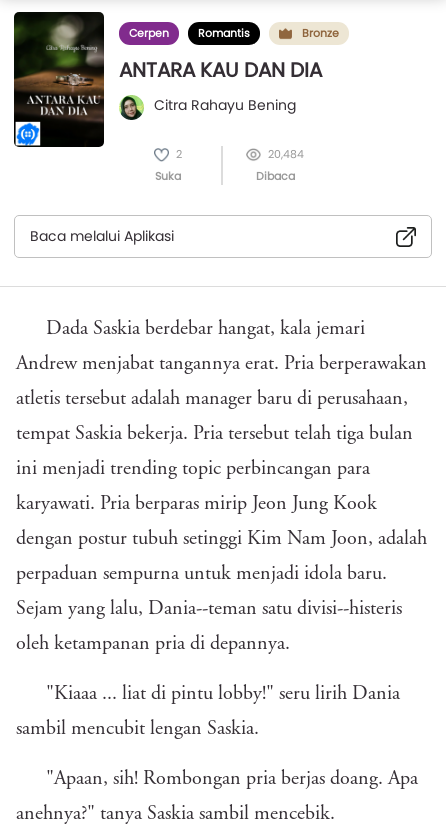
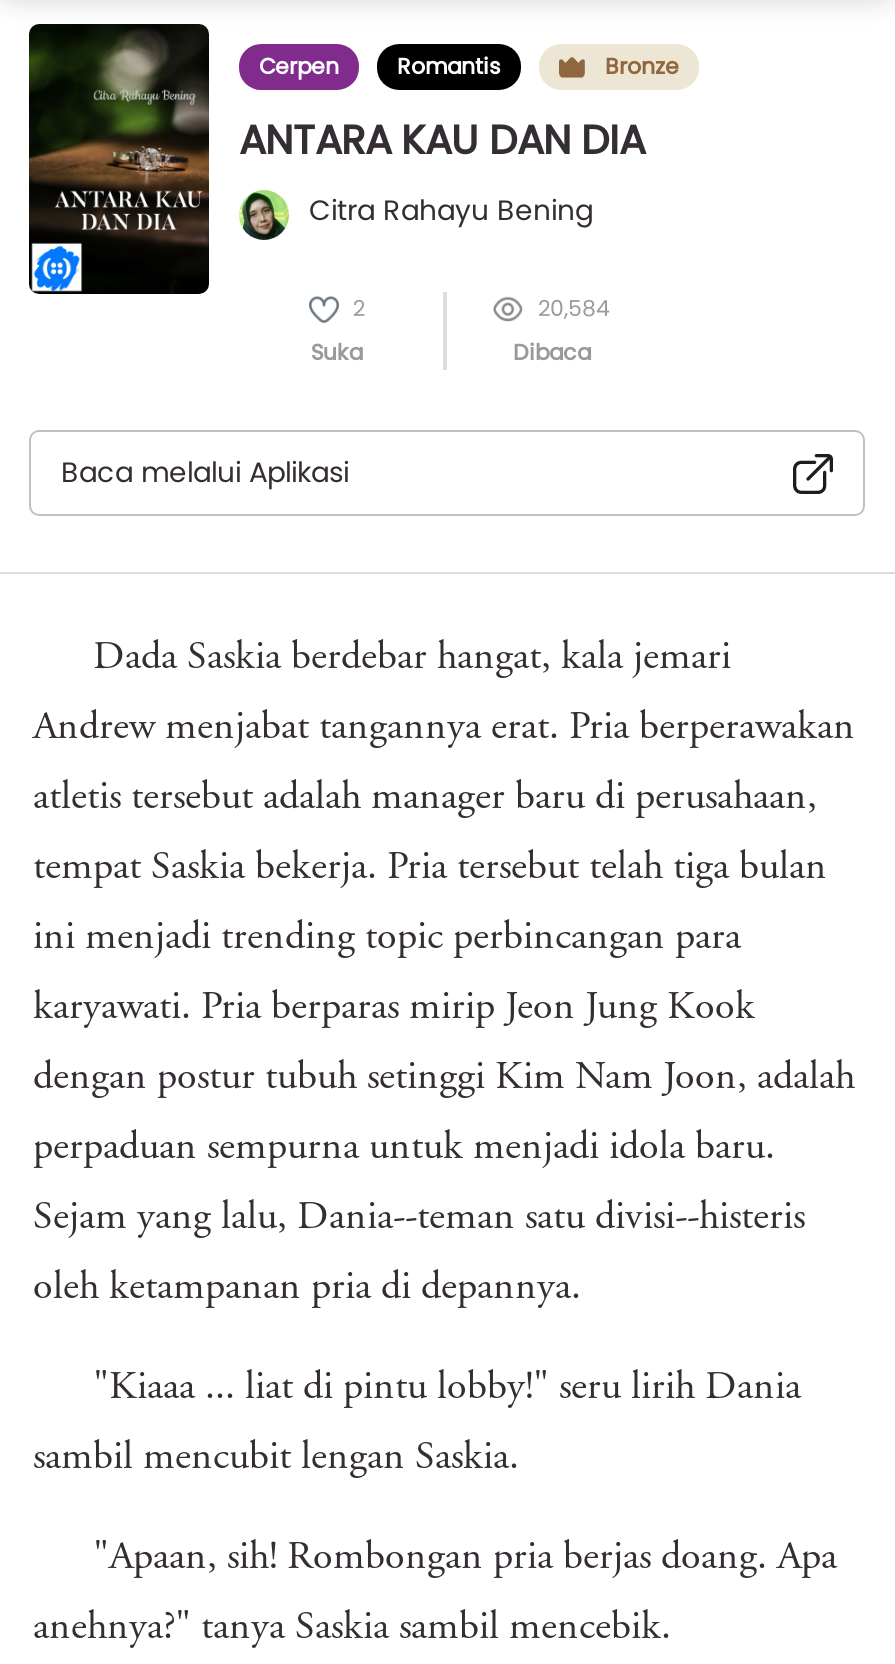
[268,146,304,162] 20,484 -> [538,292,610,324] 20,584

